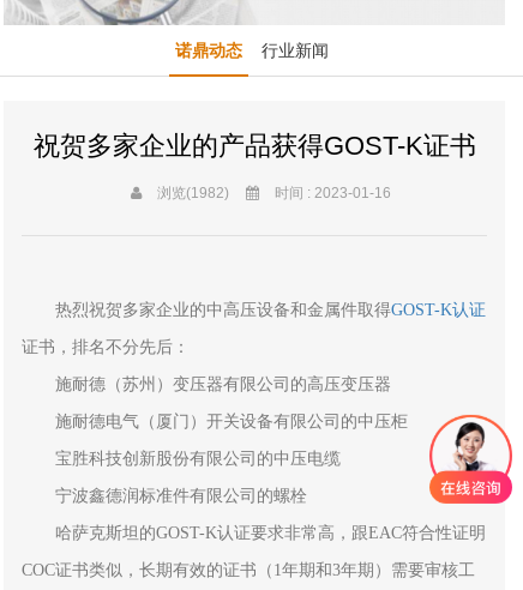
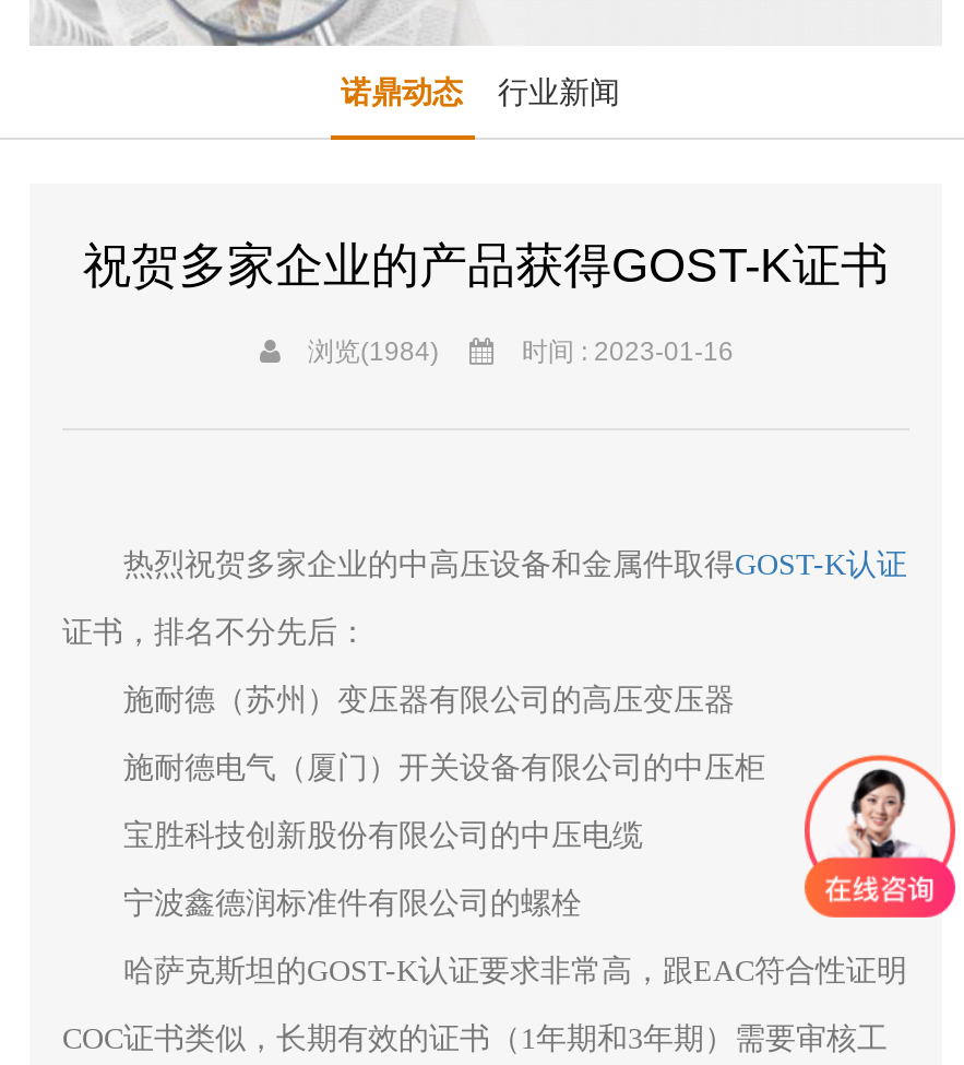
[153,185,229,201] 浏览(1982) -> [301,336,439,367] 浏览(1984)

